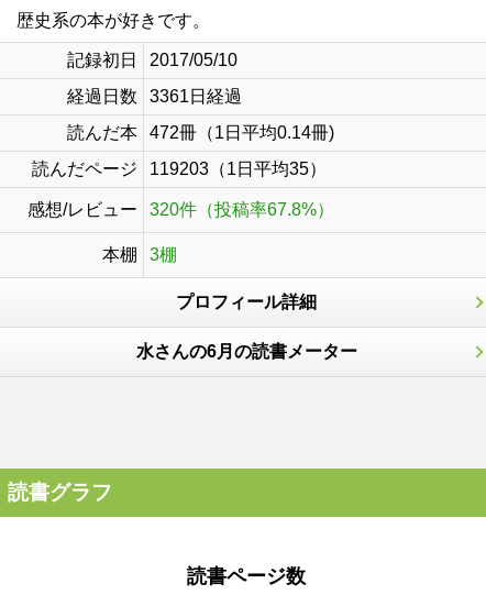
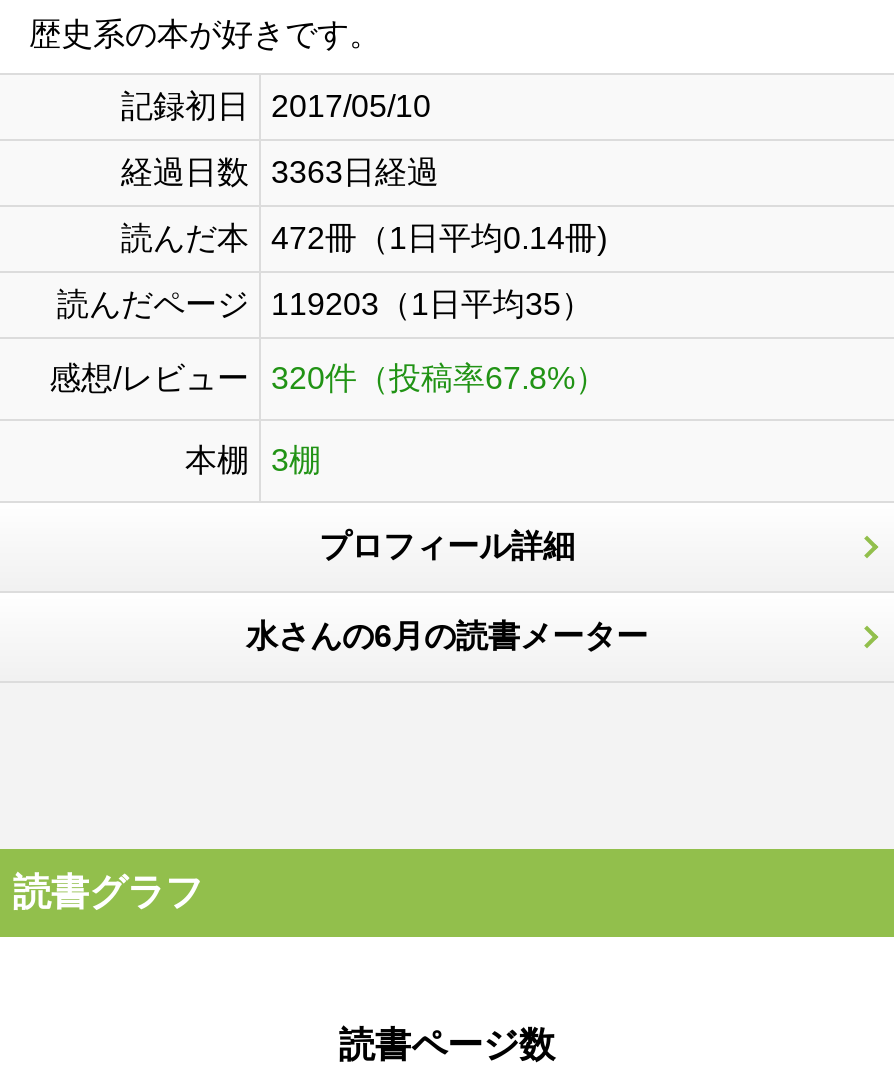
[67,87,242,106] 経過日数 3361日経過 -> [121,155,439,189] 経過日数 3363日経過

